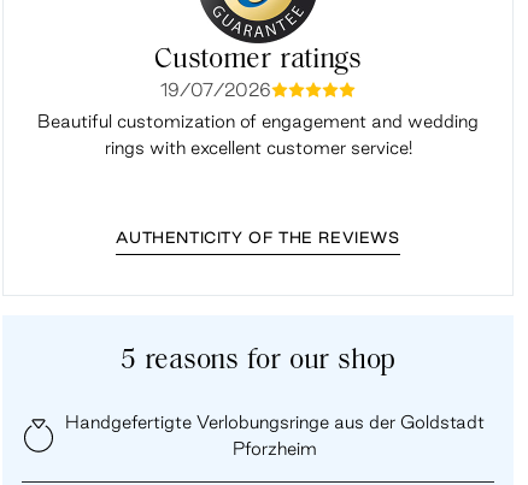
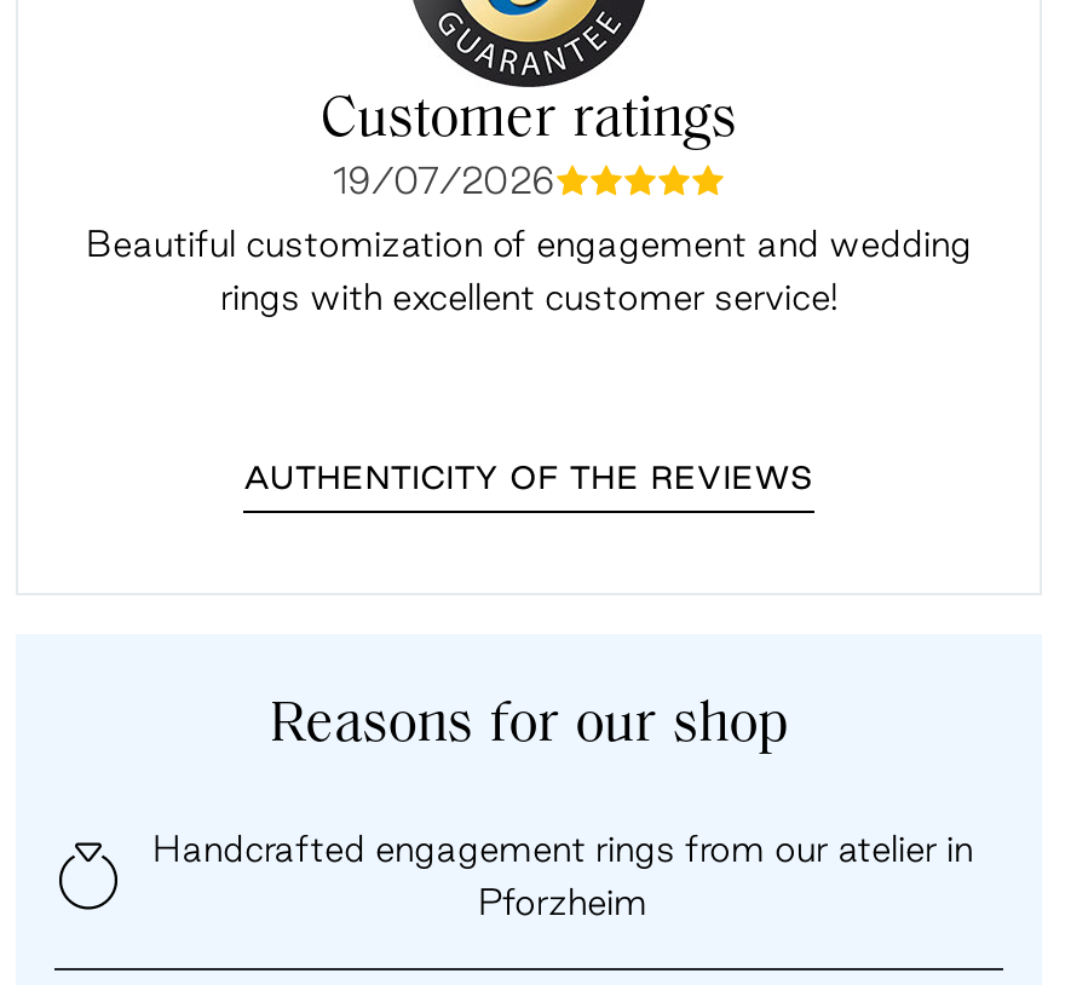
[121,346,395,375] 5 reasons for our shop -> [270,697,788,755] Reasons for our shop
[65,411,485,432] Handgefertigte Verlobungsringe aus der Goldstadt -> [152,827,973,868] Handcrafted engagement rings from our atelier in

